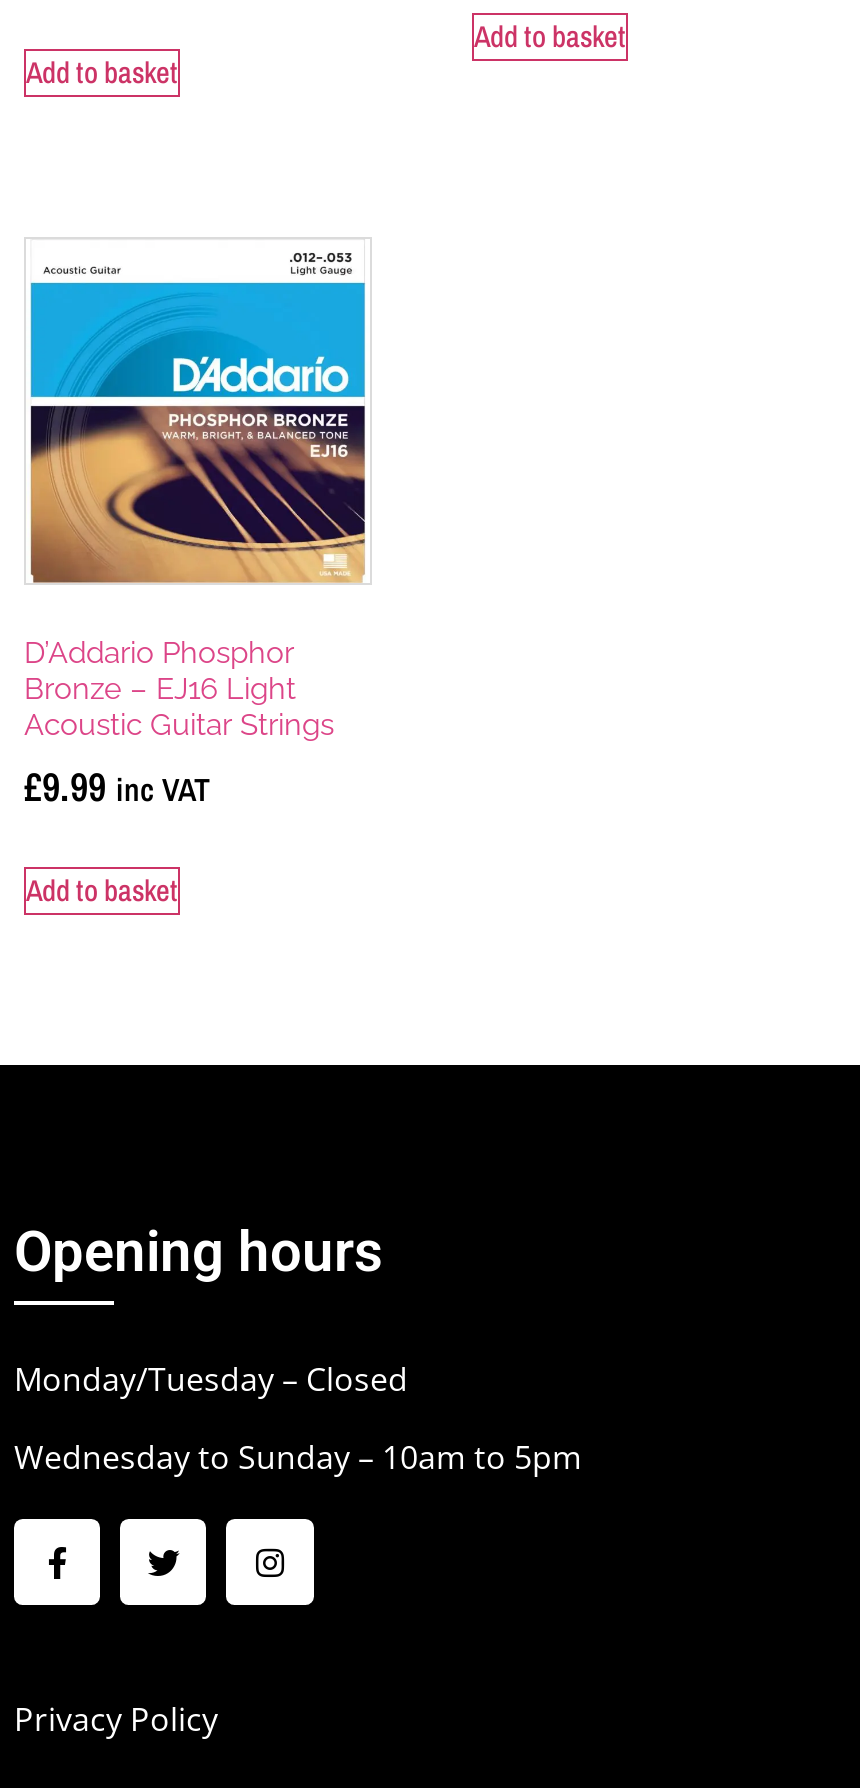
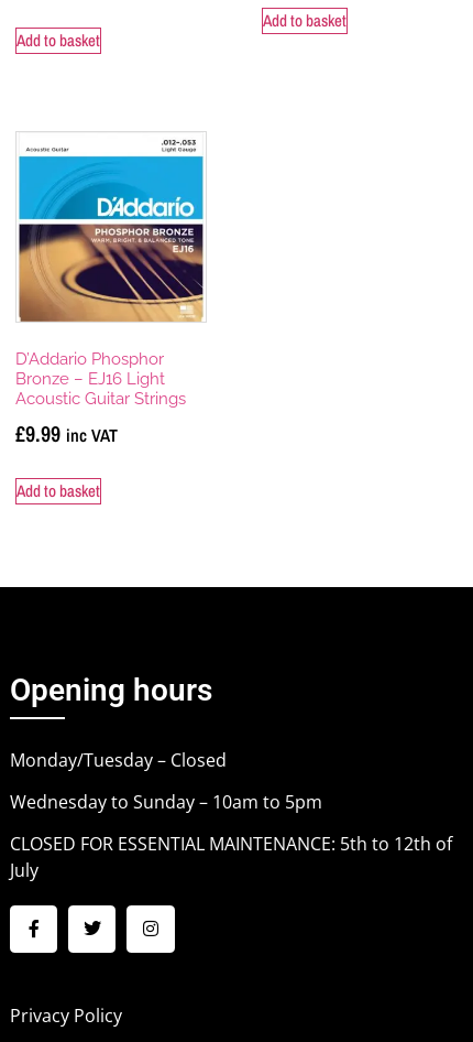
none -> [10,832,452,883] CLOSED FOR ESSENTIAL MAINTENANCE: 5th to 12th of | July

